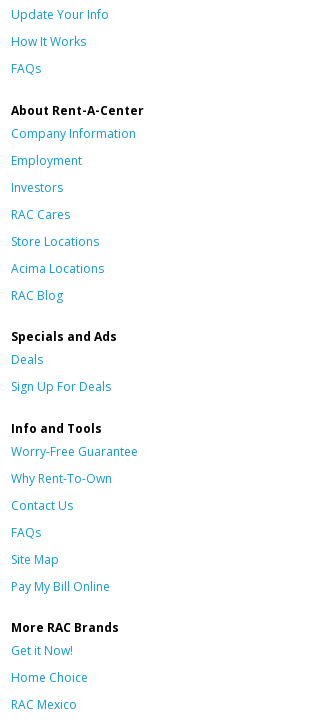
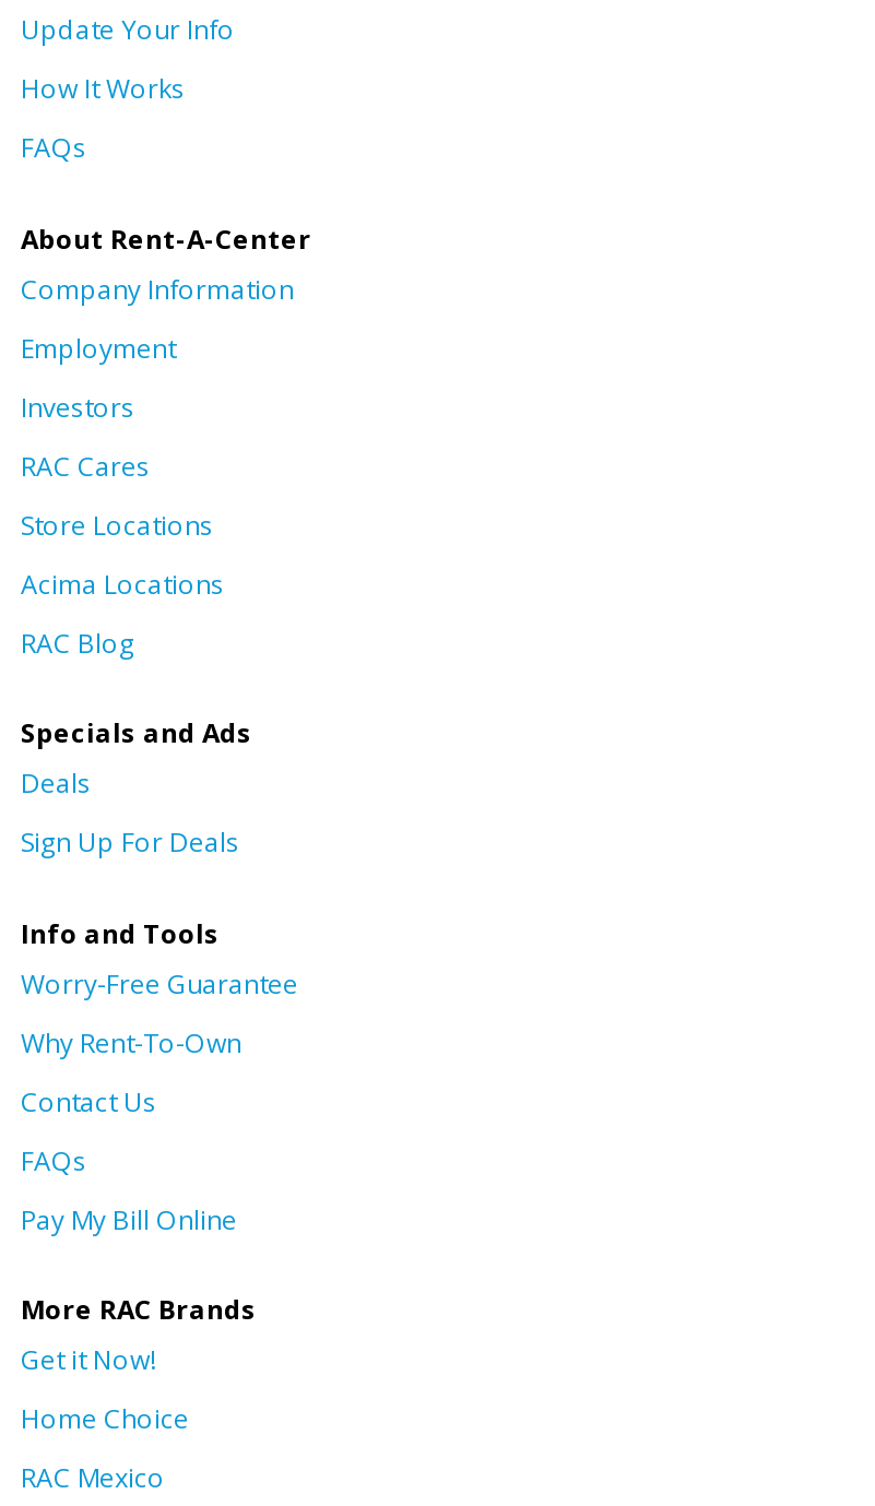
[11,551,59,568] Site Map -> none

